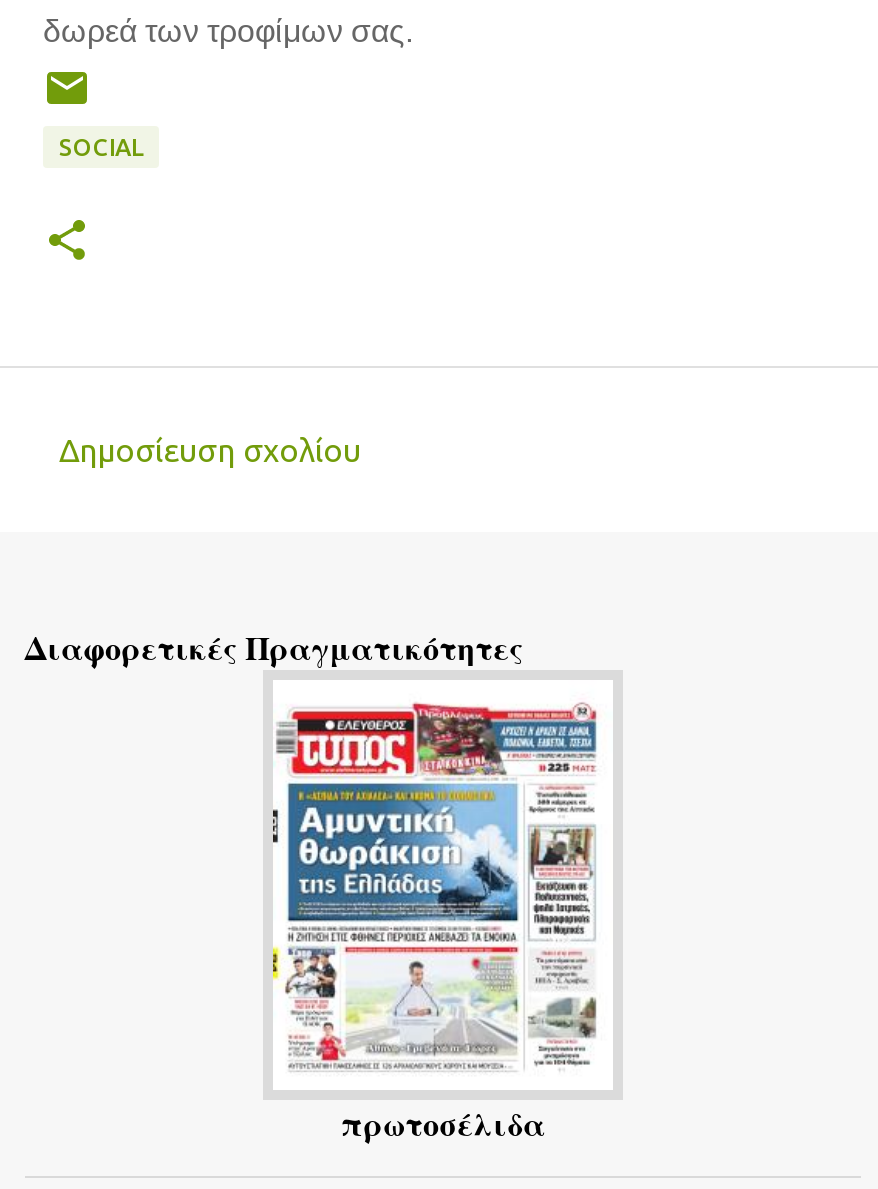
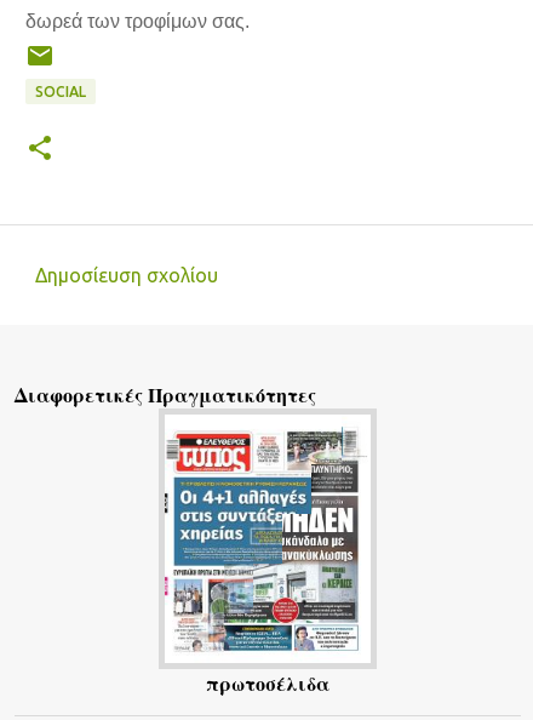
[271,702,599,1070] [image] -> [164,427,361,652] [image]

